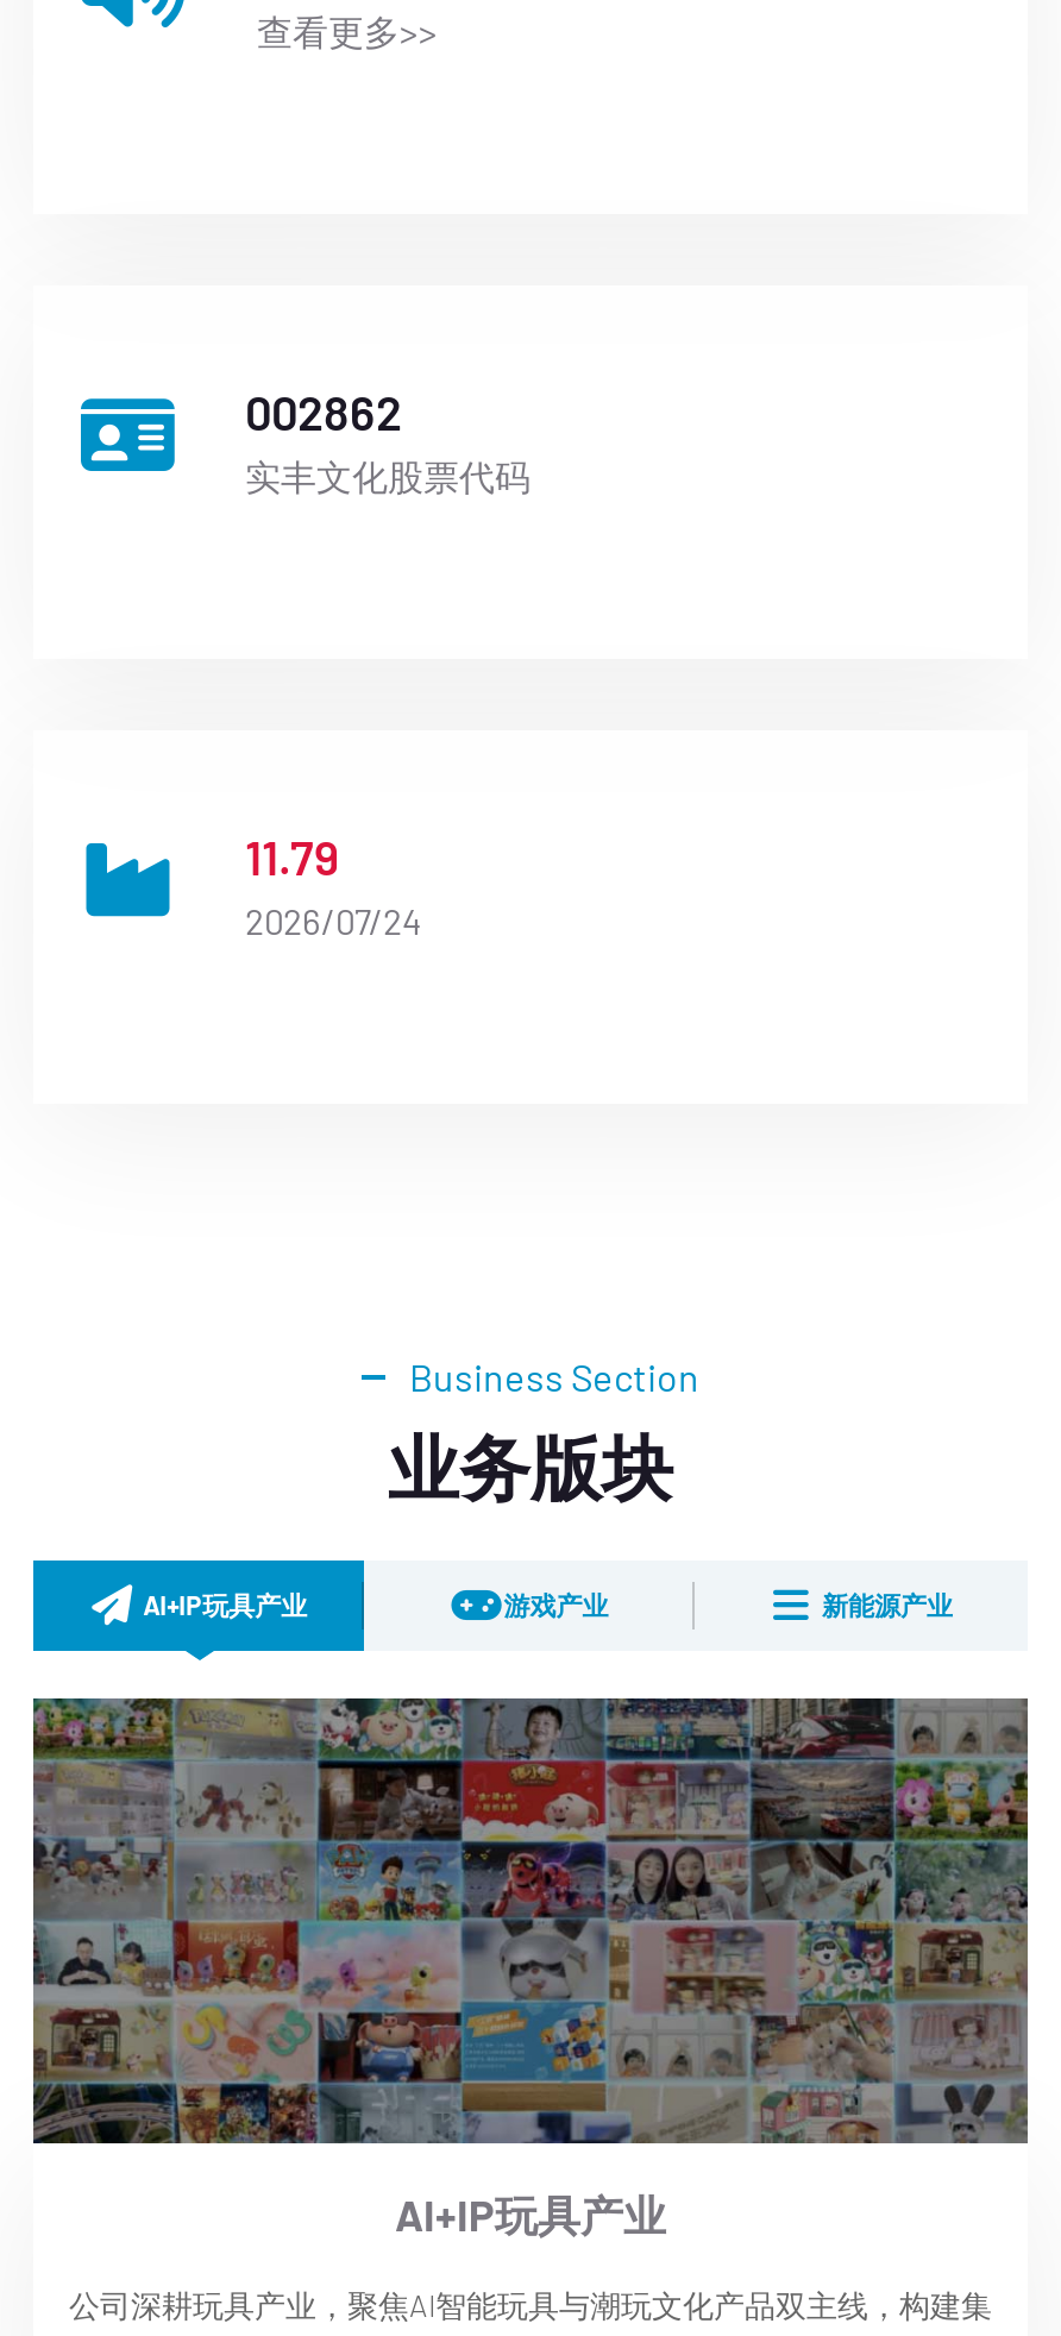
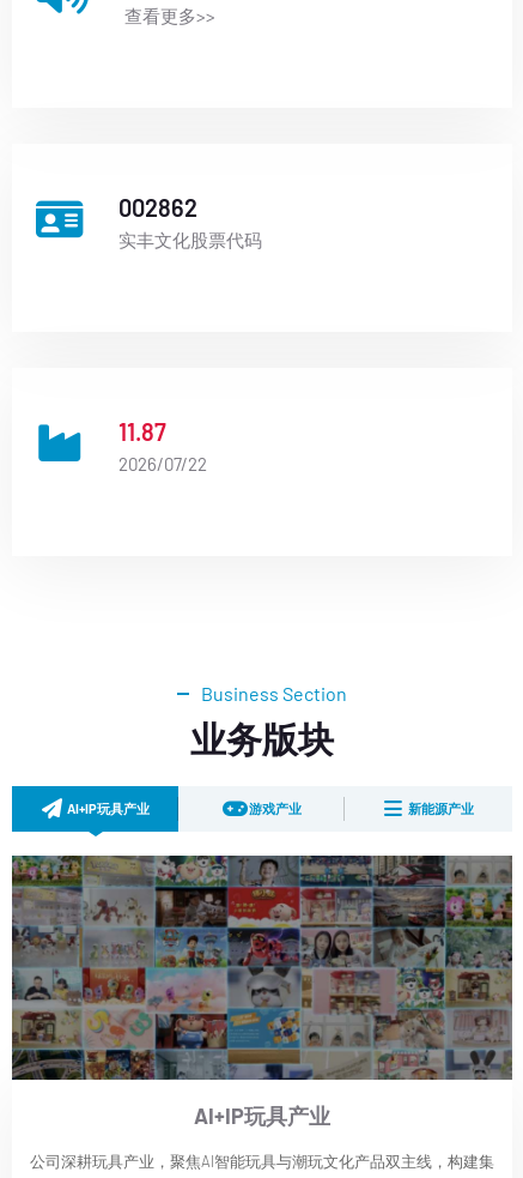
[245,828,340,885] 11.79 -> [118,417,166,446] 11.87
[245,899,421,942] 2026/07/24 -> [118,453,207,475] 2026/07/22

